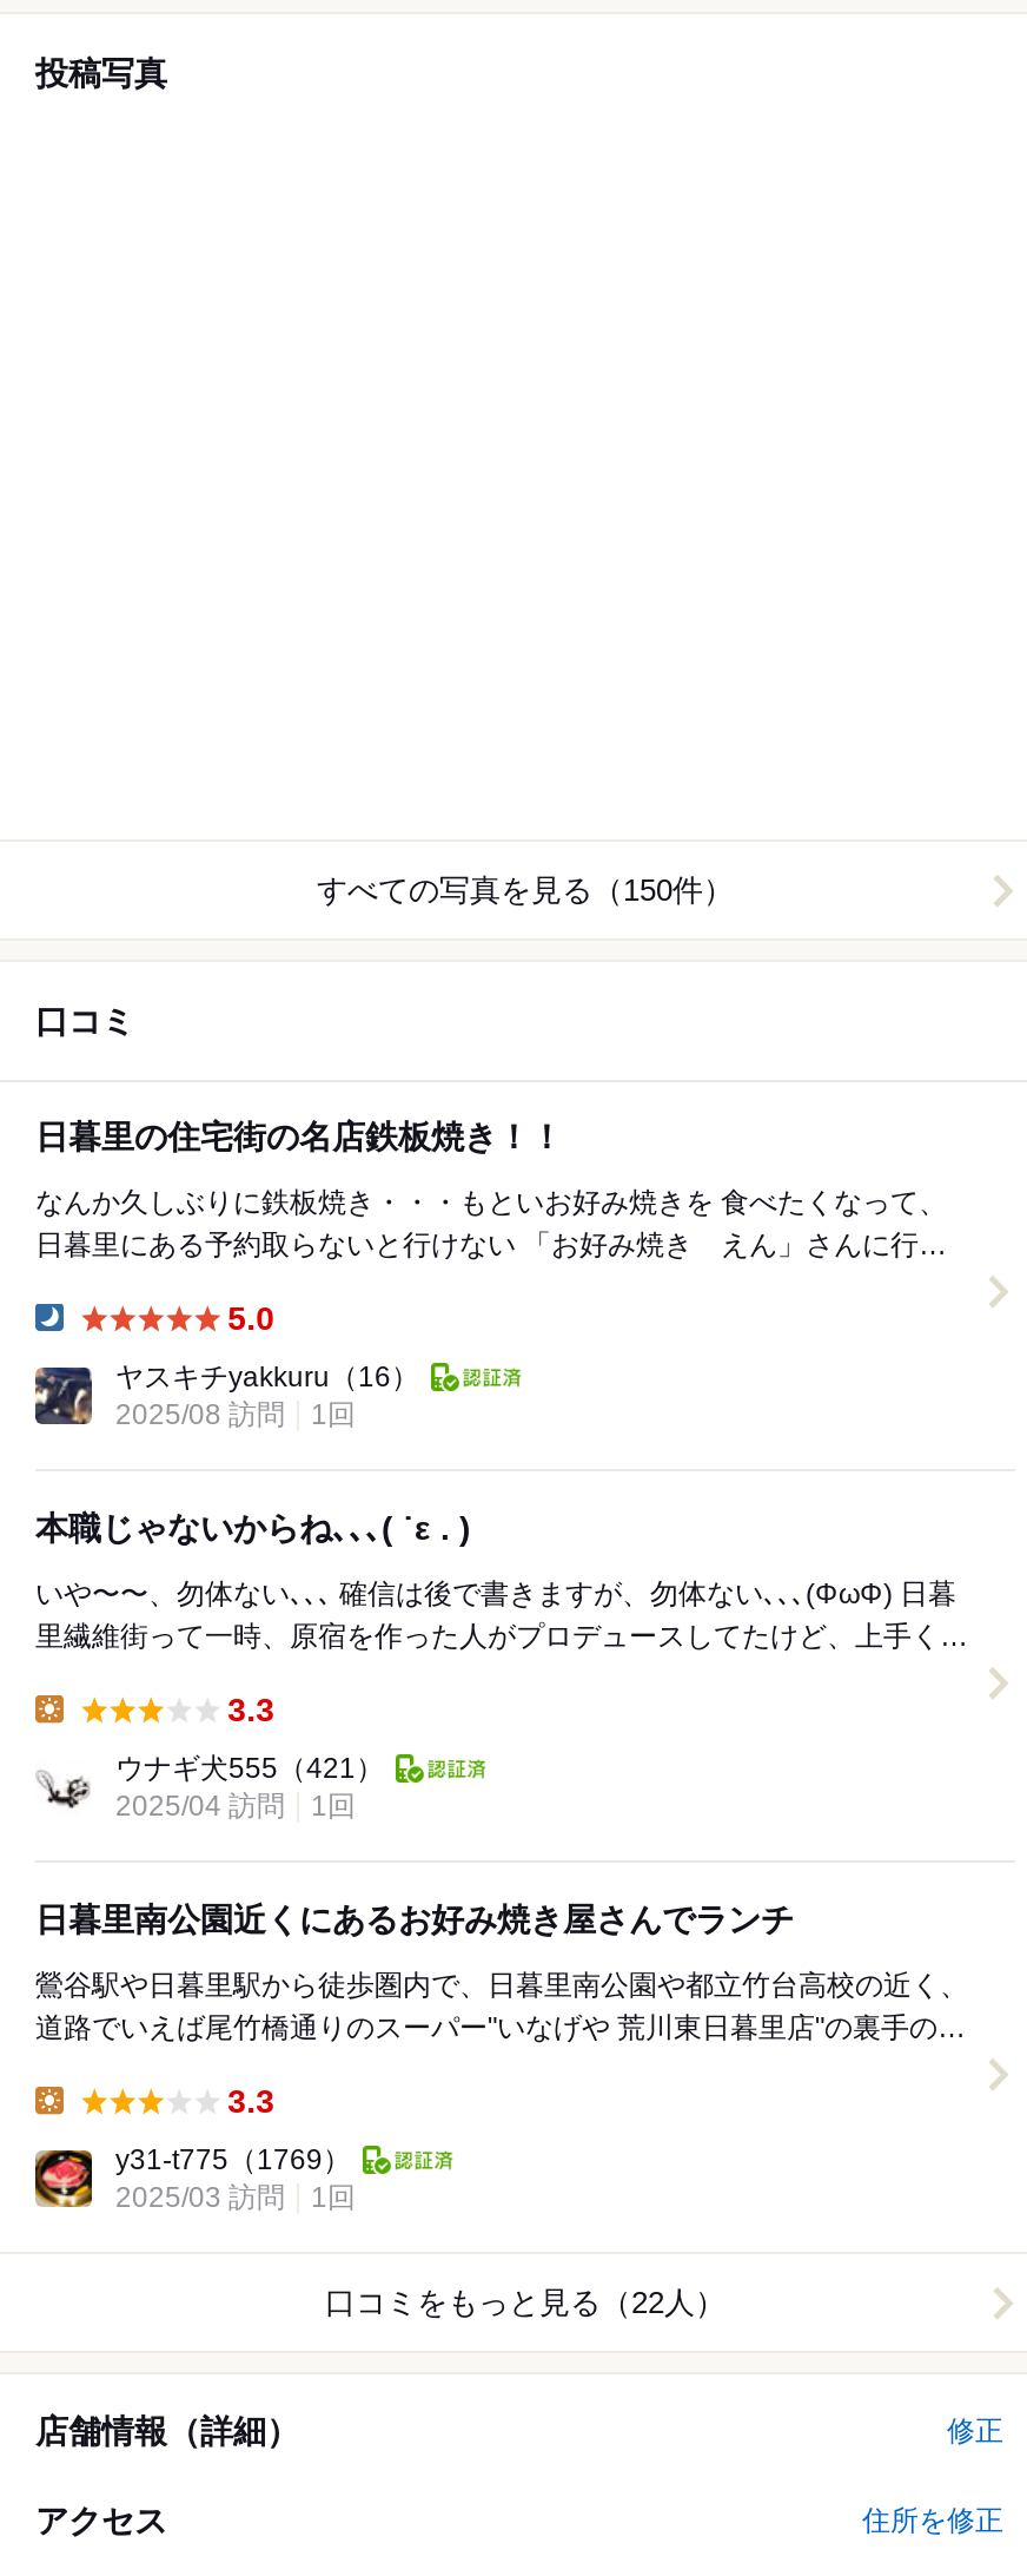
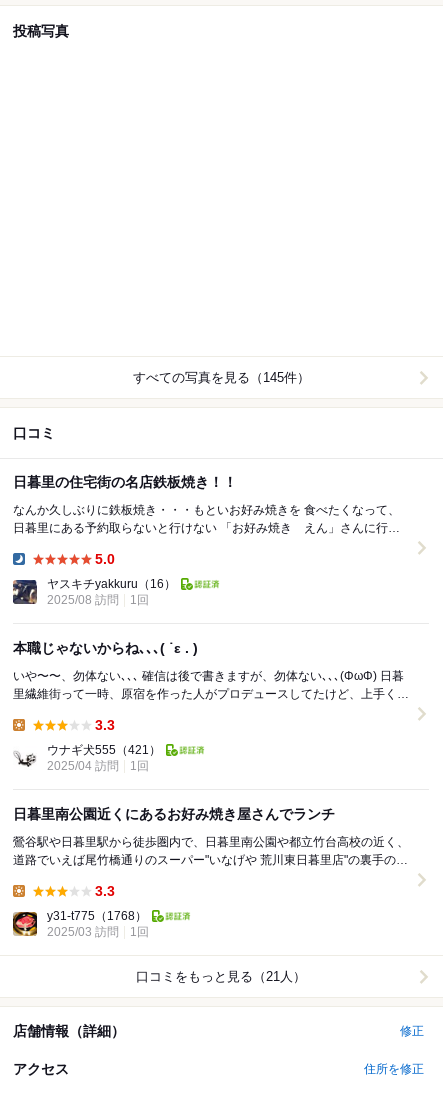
[317,873,734,908] すべての写真を見る（150件） -> [132,370,309,385] すべての写真を見る（145件）
[115,2144,351,2177] y31-t775（1769） -> [47,909,147,923] y31-t775（1768）
[325,2285,725,2321] 口コミをもっと見る（22人） -> [136,969,306,984] 口コミをもっと見る（21人）

